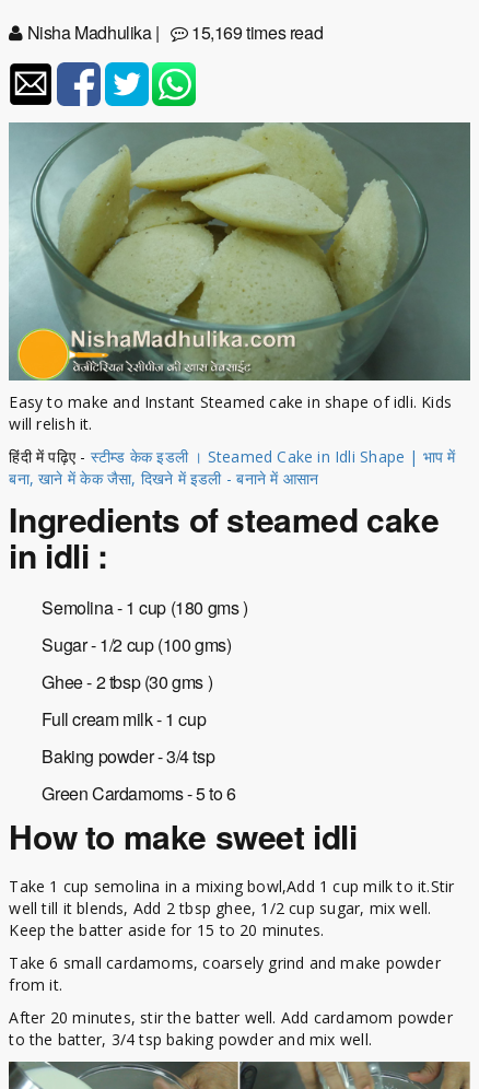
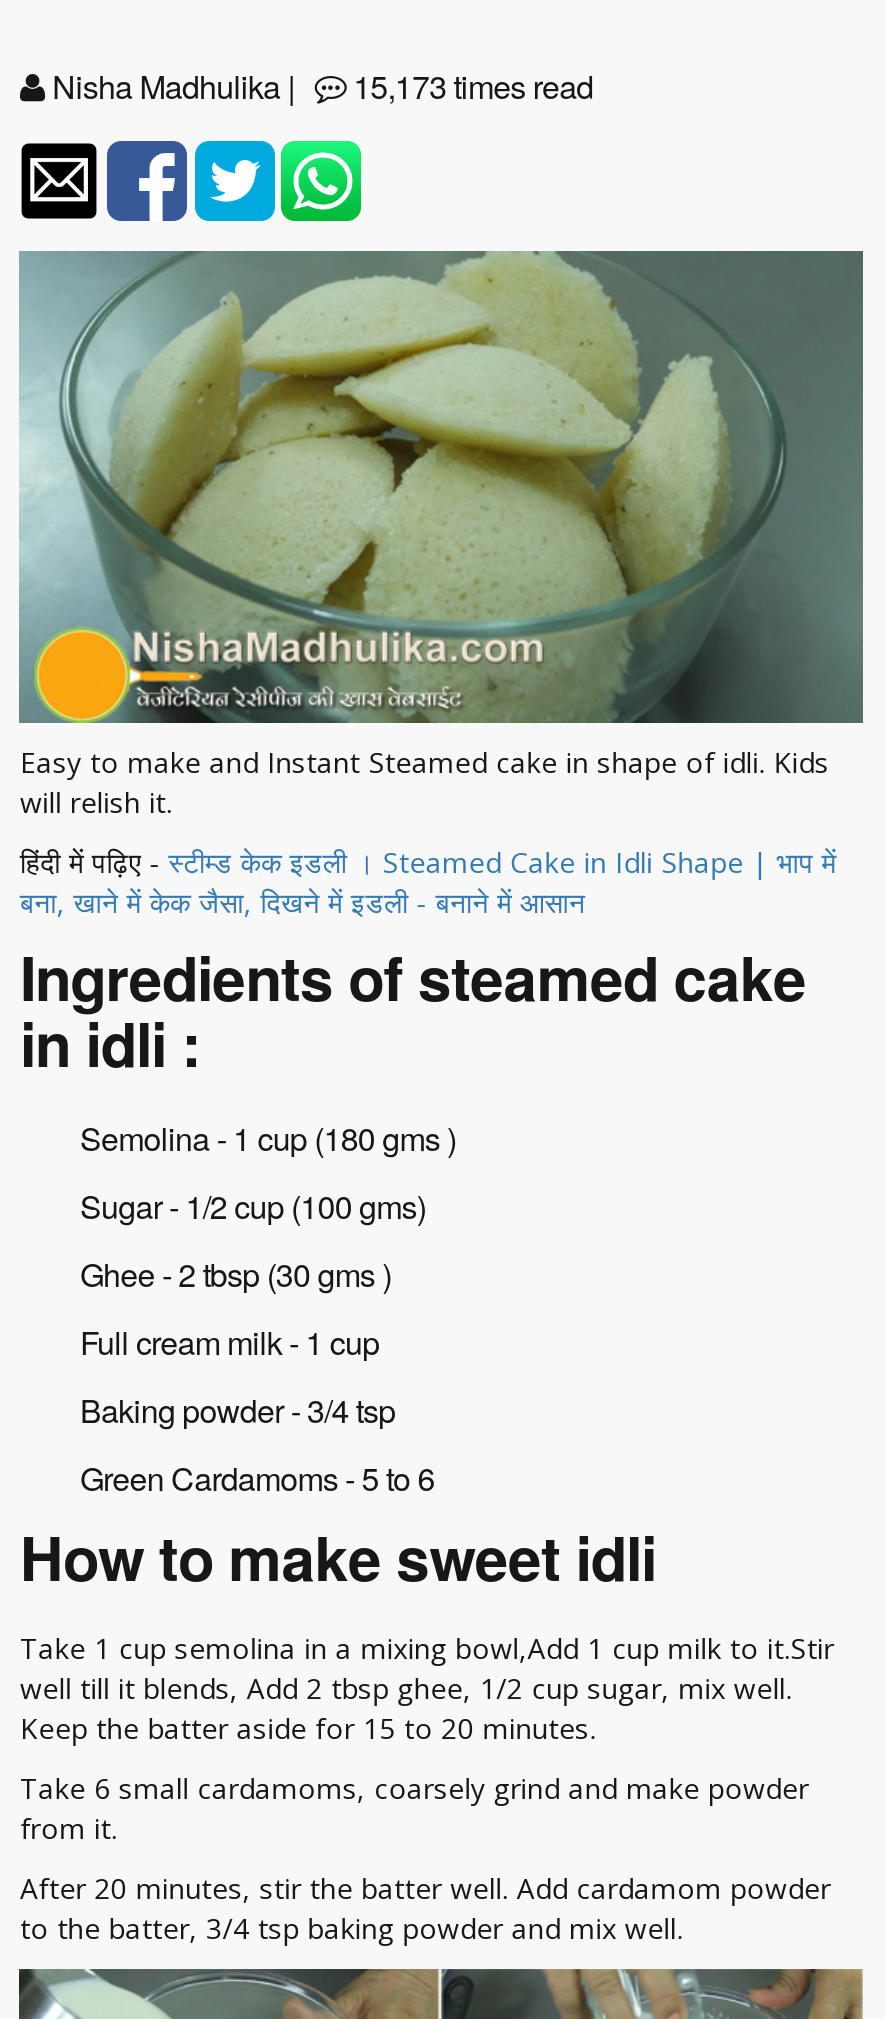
[188,20,323,45] 15,169 times read -> [346,63,594,109] 15,173 times read

